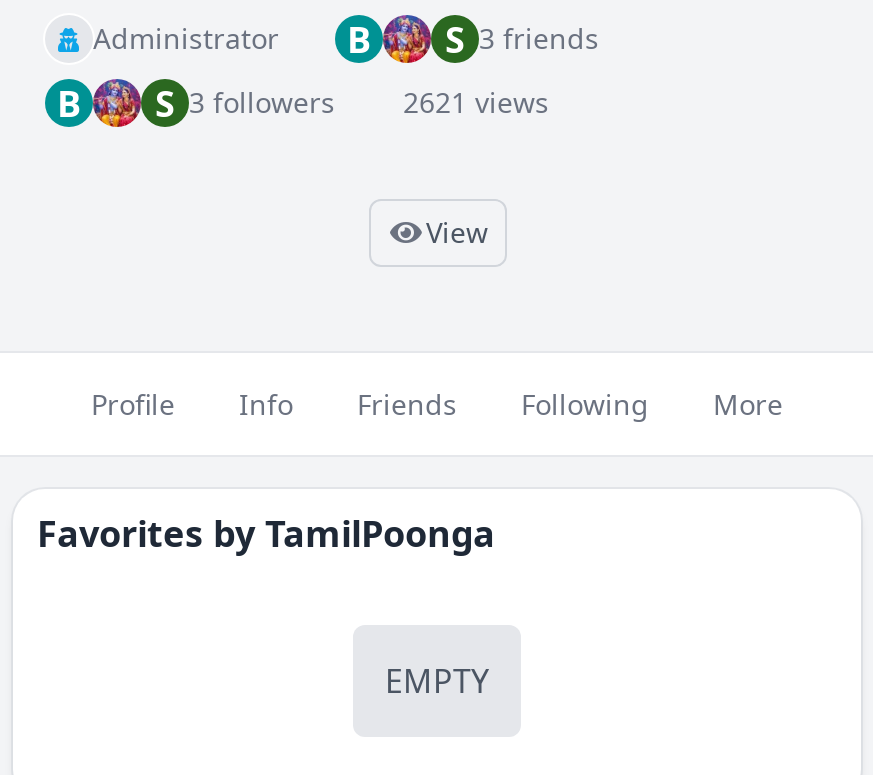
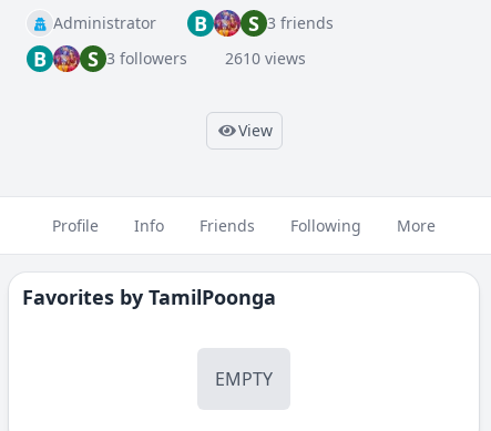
[403,83,549,121] 2621 views -> [225,48,306,69] 2610 views

